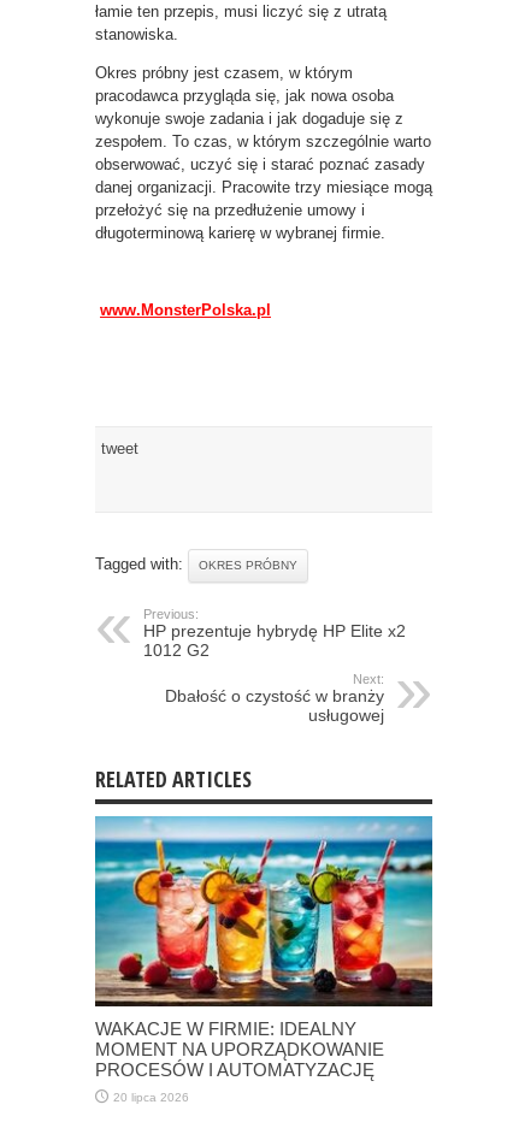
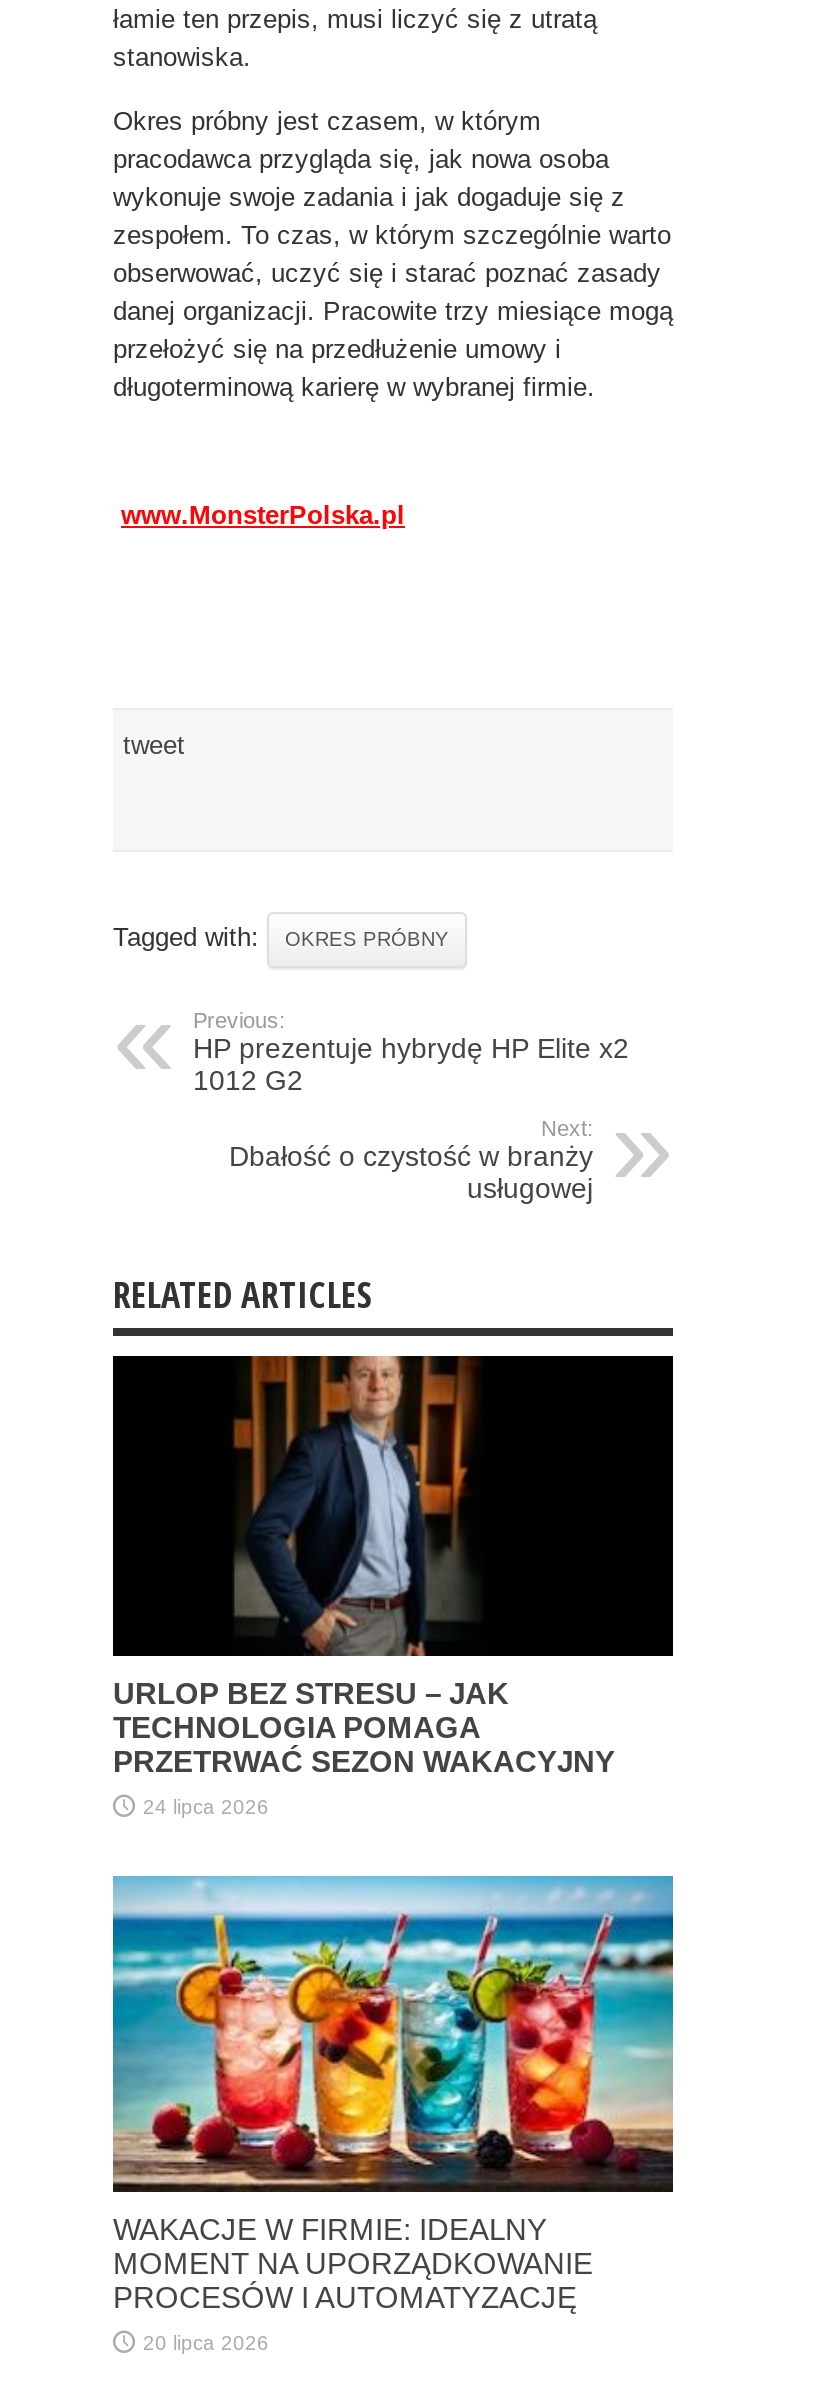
none -> [111,1354,675,1817] [image] | URLOP BEZ STRESU – JAK | TECHNOLOGIA POMAGA | PRZETRWAĆ SEZON WAKACYJNY | 24 lipca 2026

